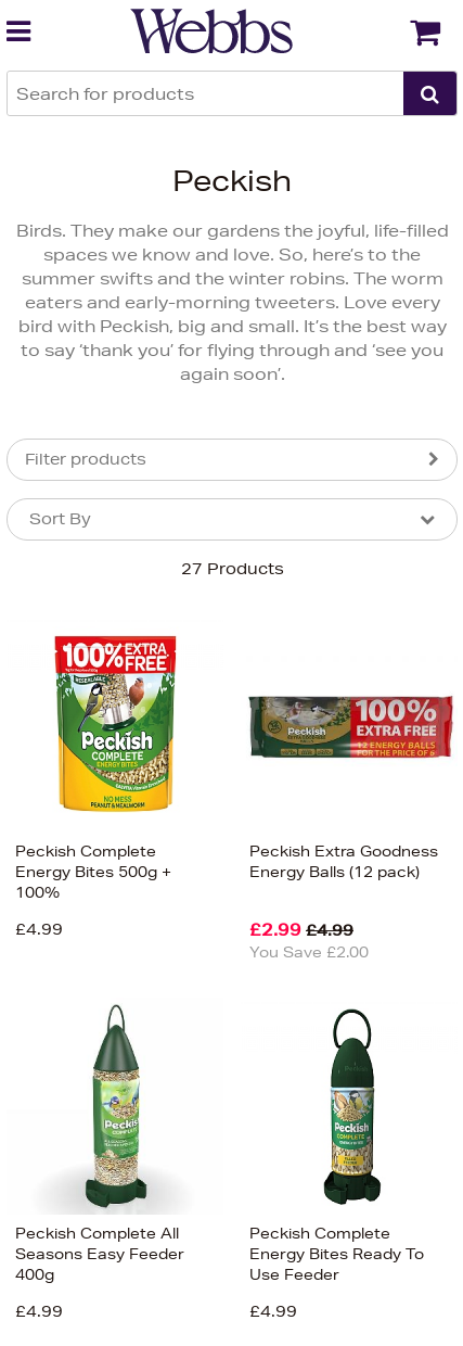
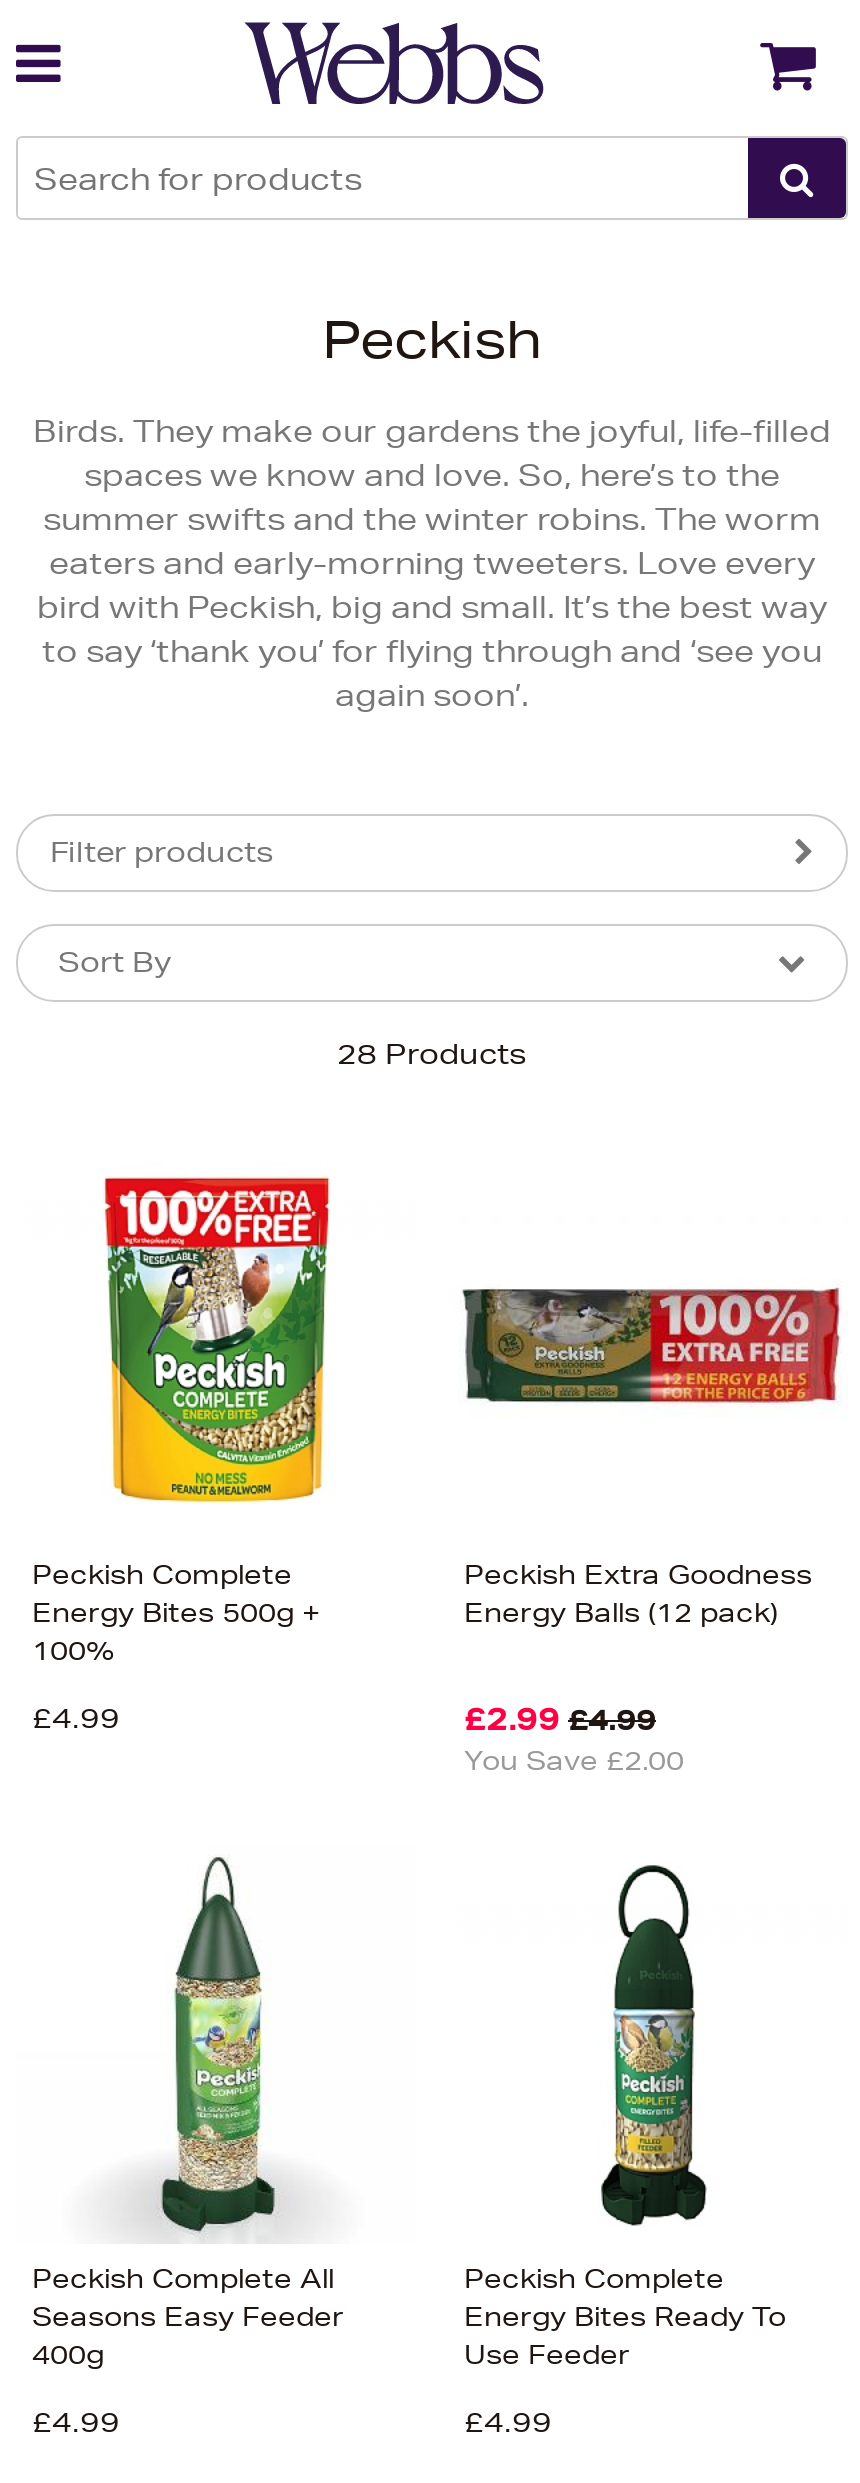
[181,559,284,579] 27 Products -> [337,1036,527,1072] 28 Products

